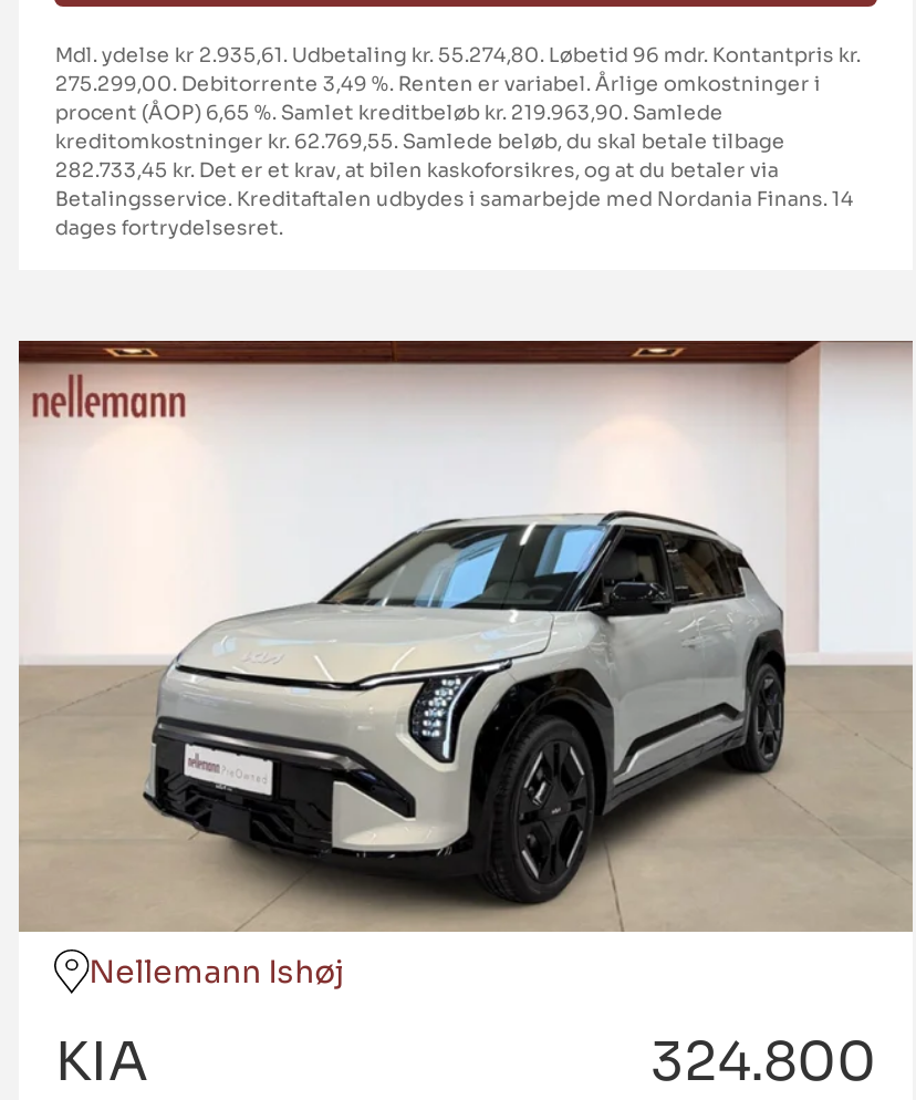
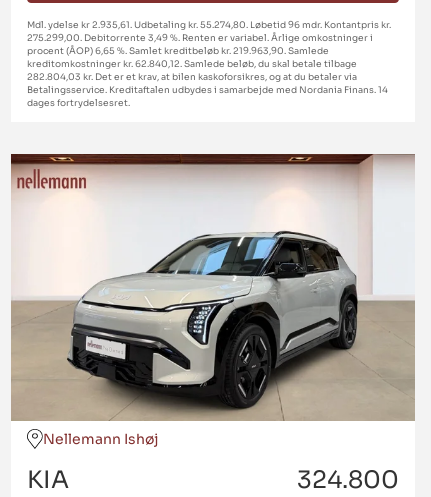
[55,129,785,156] kreditomkostninger kr. 62.769,55. Samlede beløb, du skal betale tilbage -> [27,58,357,70] kreditomkostninger kr. 62.840,12. Samlede beløb, du skal betale tilbage
[55,158,779,185] 282.733,45 kr. Det er et krav, at bilen kaskoforsikres, og at du betaler via -> [27,71,357,83] 282.804,03 kr. Det er et krav, at bilen kaskoforsikres, og at du betaler via

